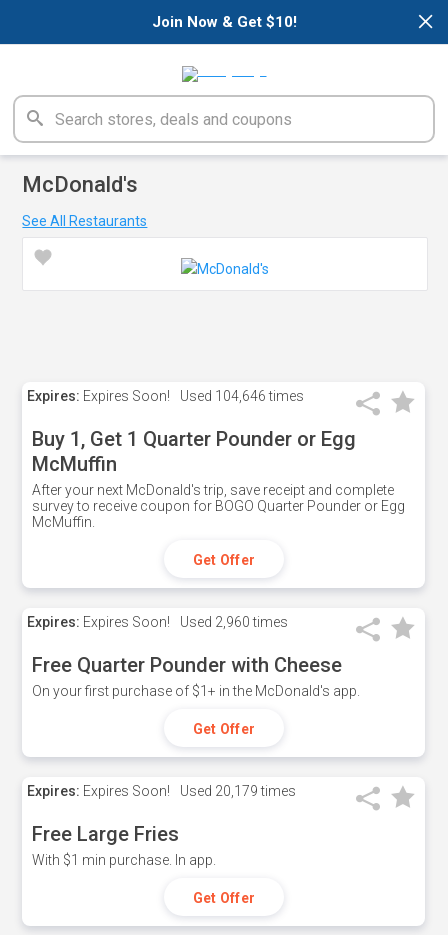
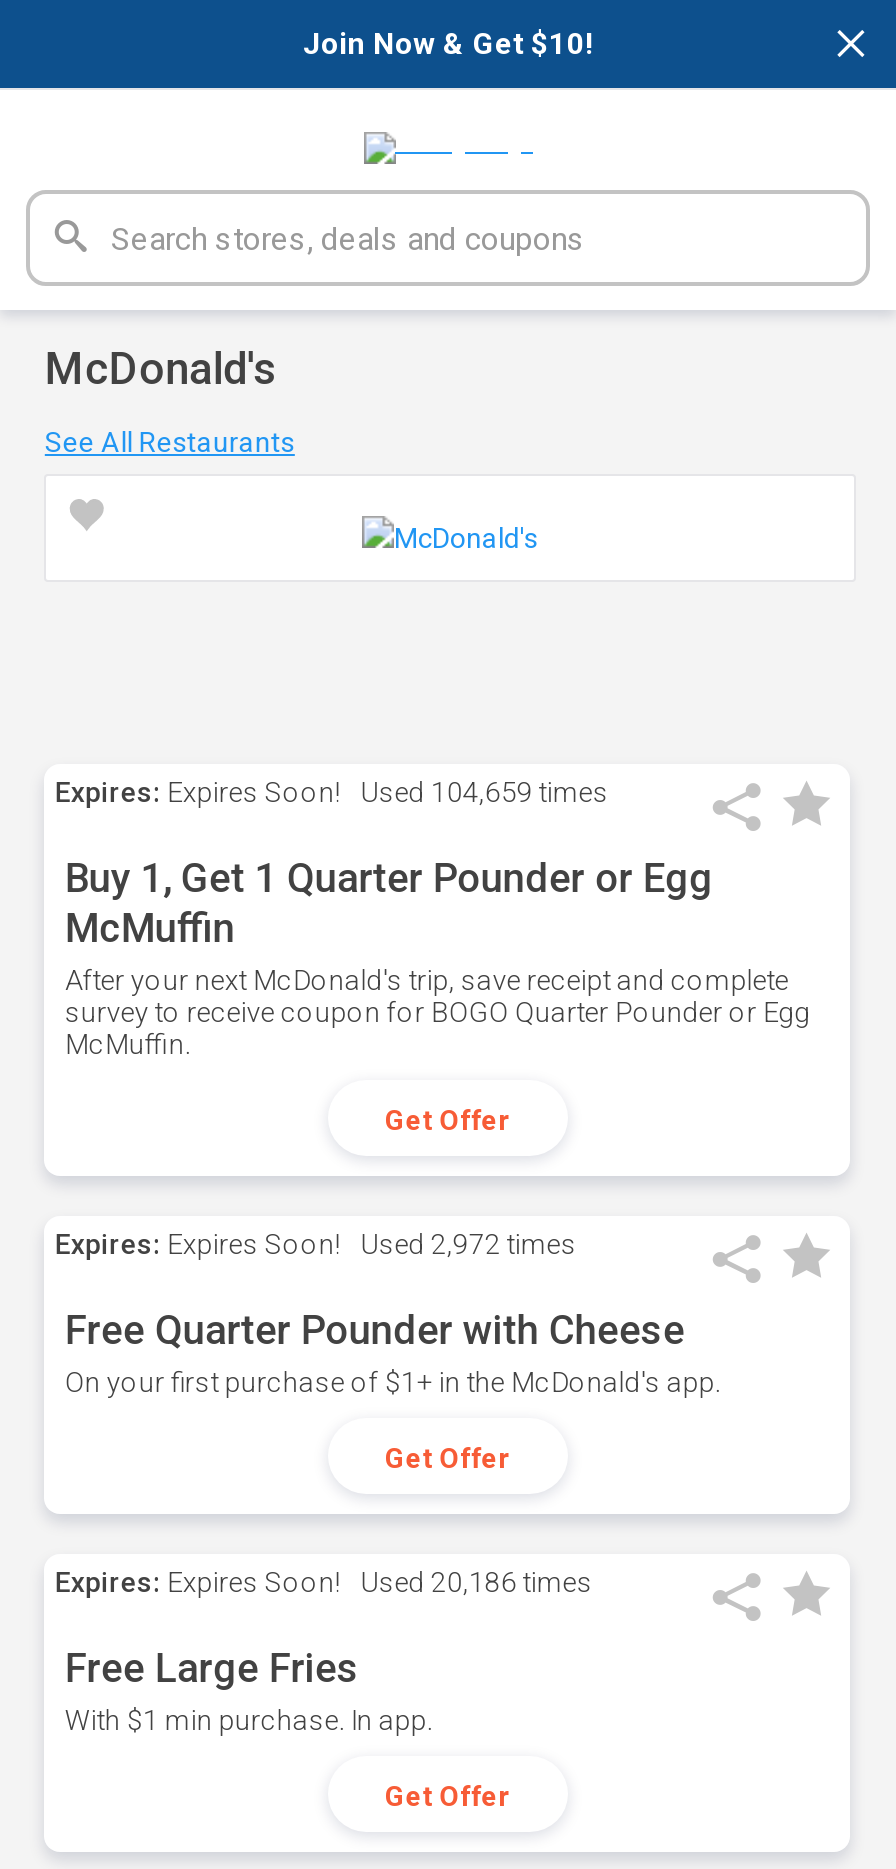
[27,388,304,404] Expires: Expires Soon! Used 104,646 times -> [55,776,609,808] Expires: Expires Soon! Used 104,659 times
[27,614,288,630] Expires: Expires Soon! Used 2,960 times -> [55,1228,577,1260] Expires: Expires Soon! Used 2,972 times
[27,783,296,799] Expires: Expires Soon! Used 20,179 times -> [55,1566,593,1598] Expires: Expires Soon! Used 20,186 times

